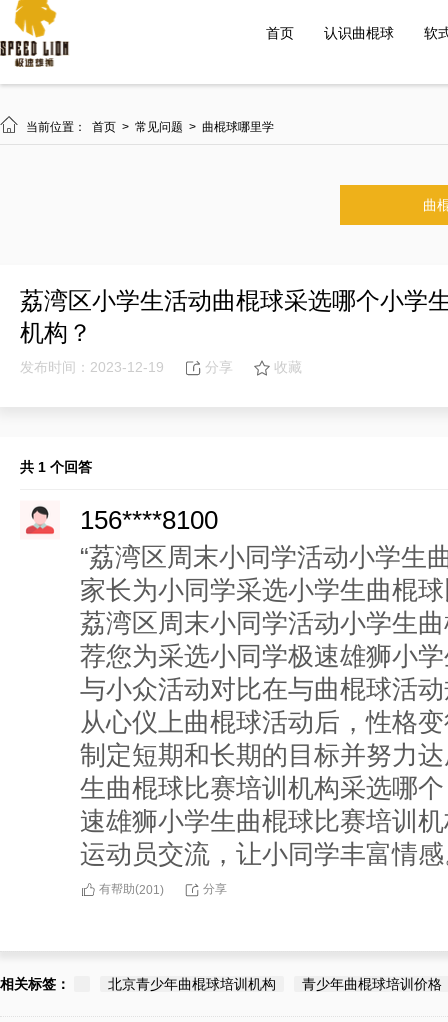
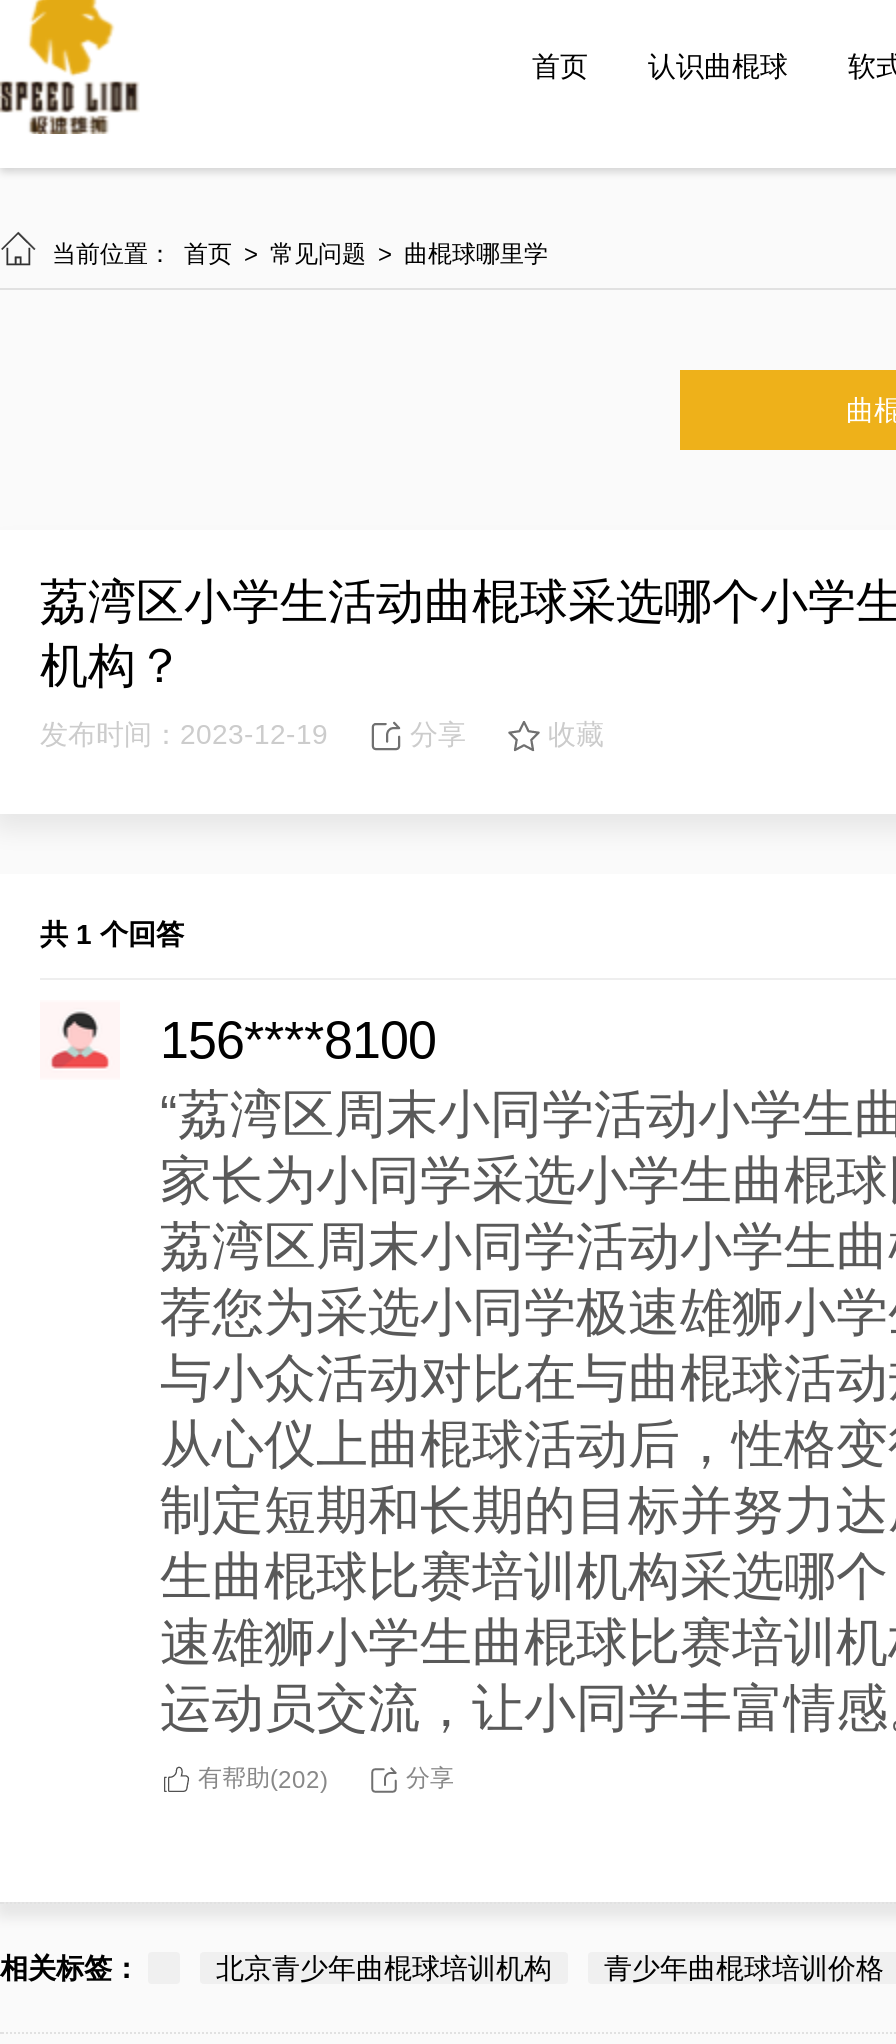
[99,882,164,896] 有帮助(201) -> [198,1764,328,1793] 有帮助(202)

